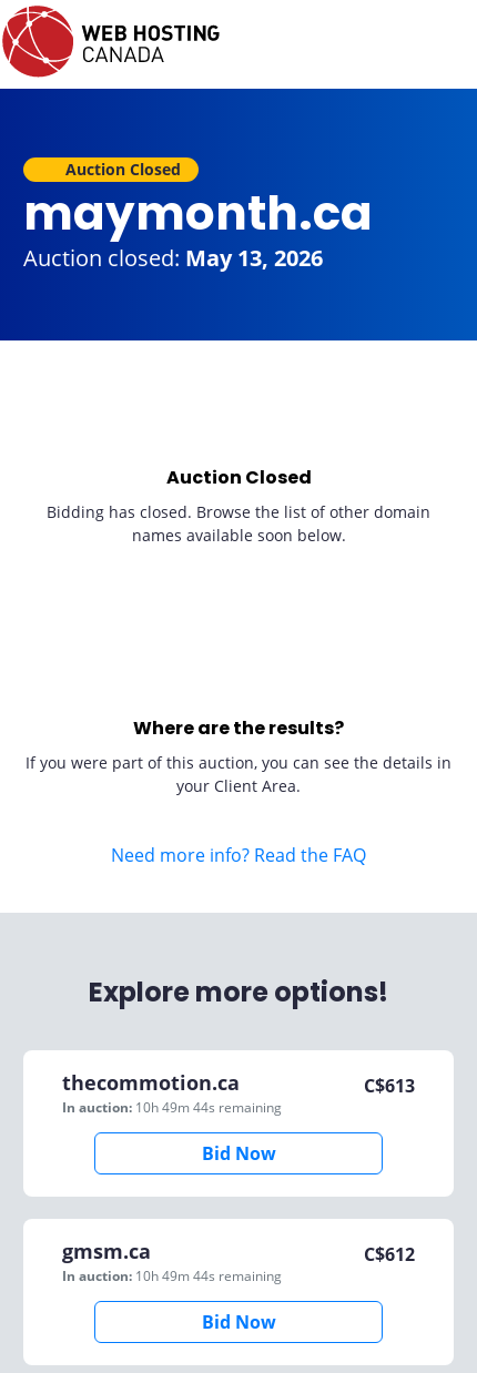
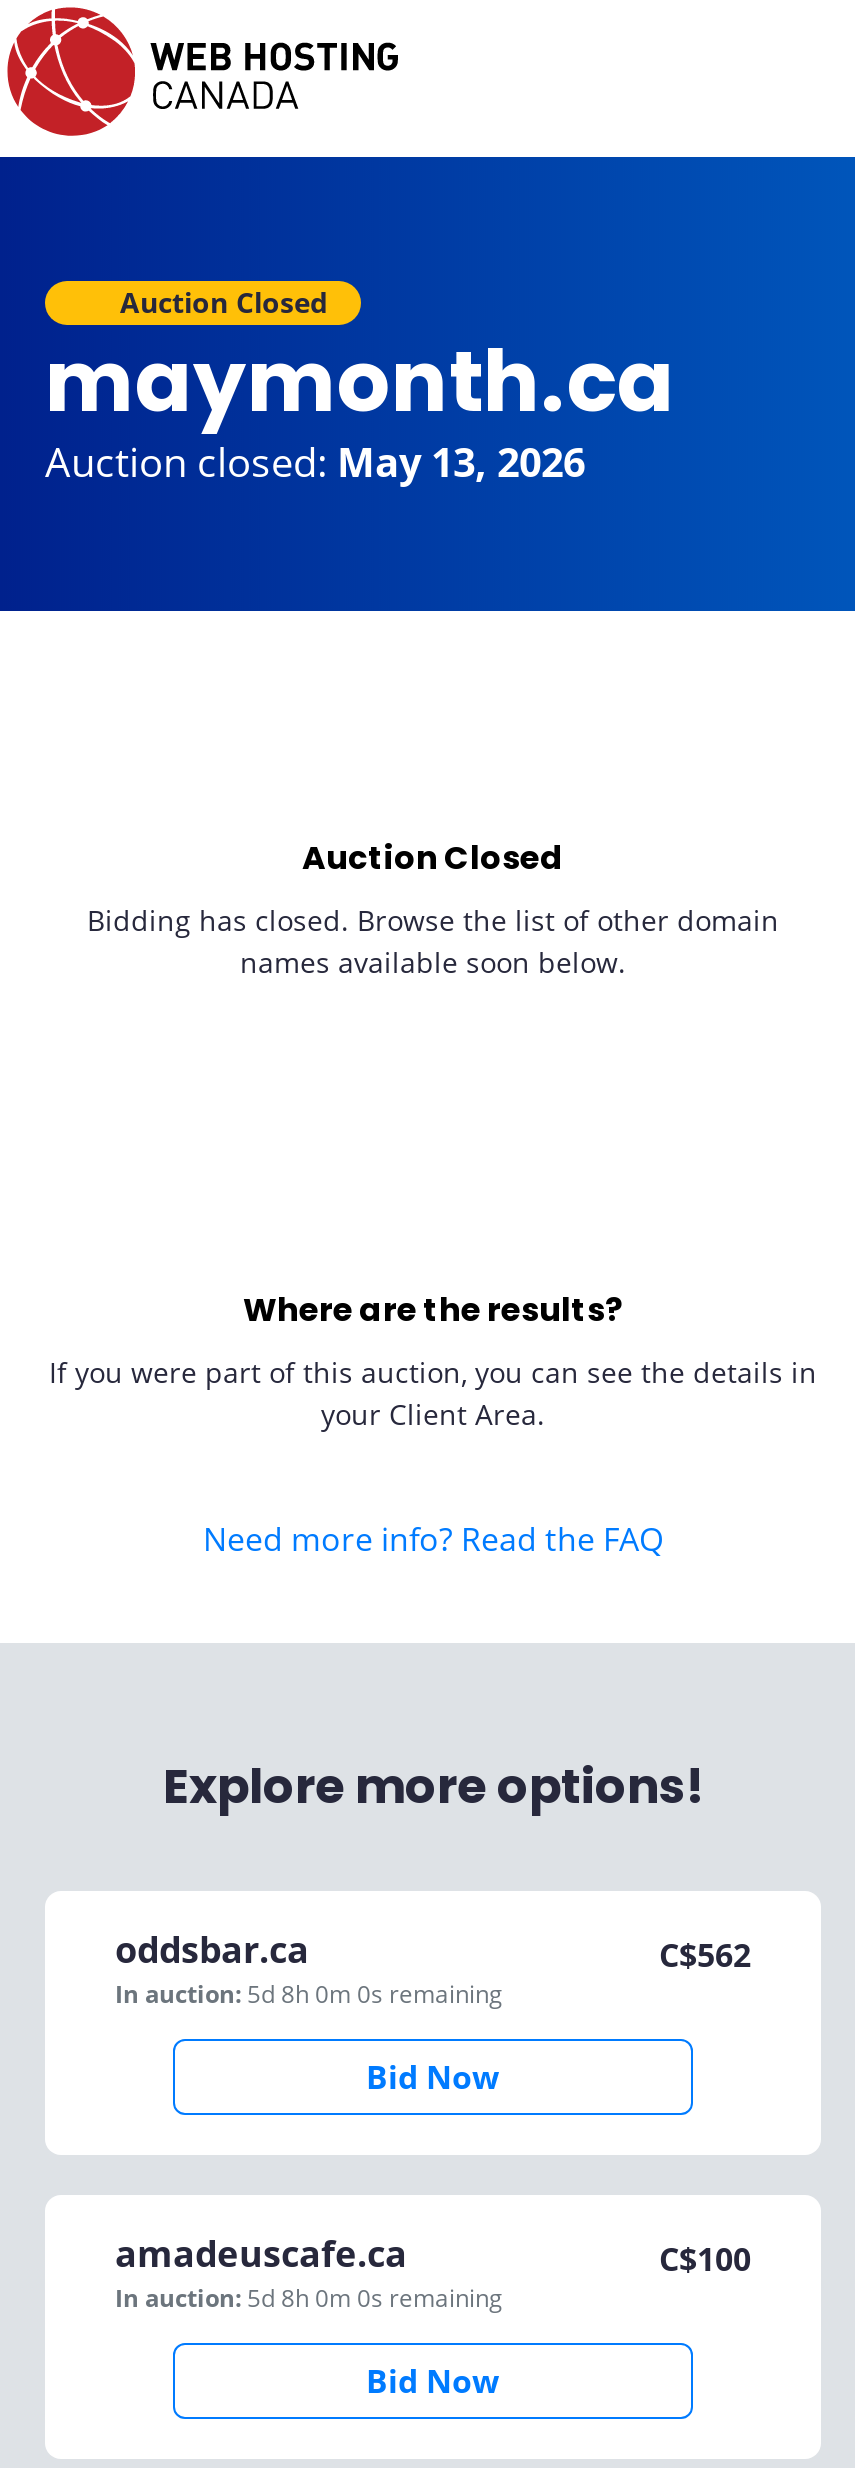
[62,1069,282,1117] thecommotion.ca | In auction: 10h 49m 44s remaining -> [115,1925,503,2011] oddsbar.ca | In auction: 5d 8h 0m 0s remaining
[364,1074,415,1098] C$613 -> [659,1933,751,1977] C$562
[62,1238,282,1285] gmsm.ca | In auction: 10h 49m 44s remaining -> [115,2229,503,2315] amadeuscafe.ca | In auction: 5d 8h 0m 0s remaining
[364,1242,415,1267] C$612 -> [659,2237,751,2281] C$100

